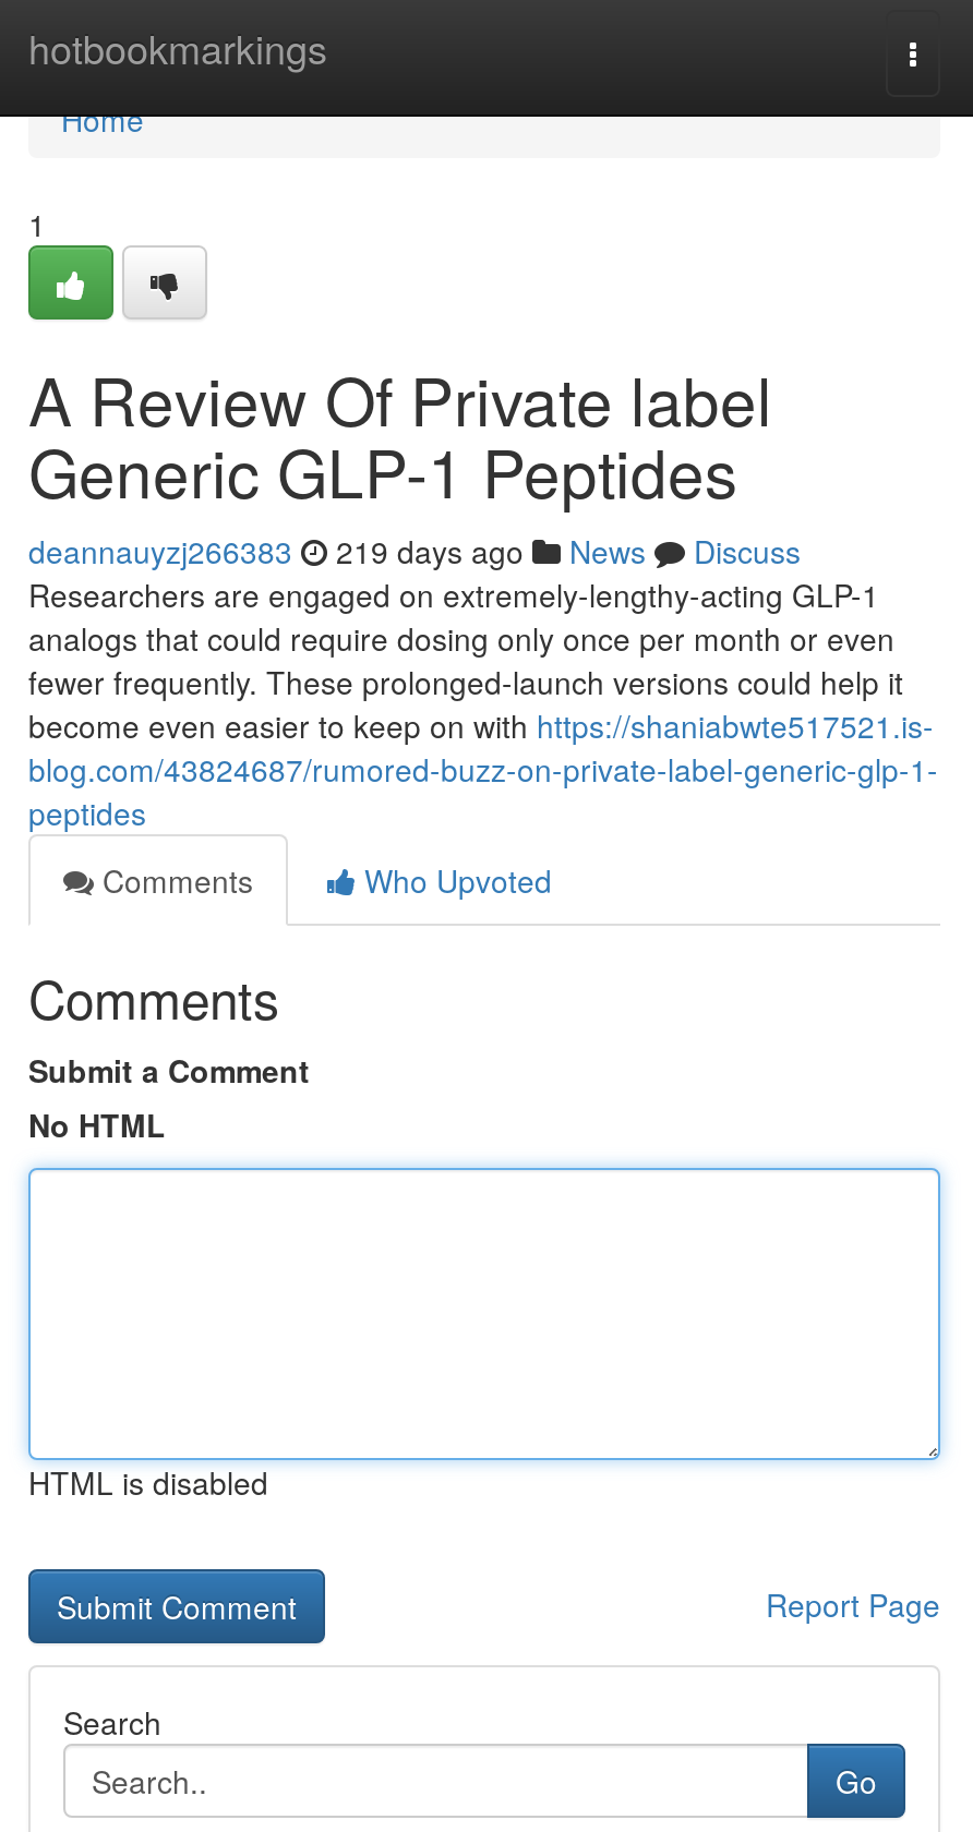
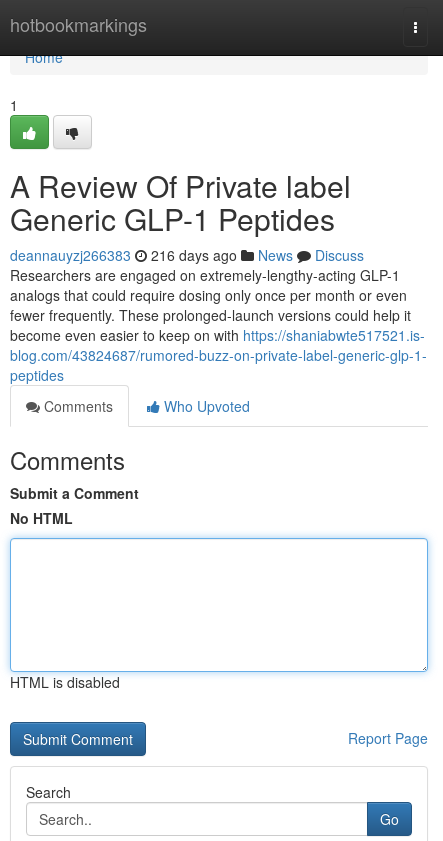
[28,529,801,572] deannauyzj266383 219 days ago News Discuss -> [10,245,364,265] deannauyzj266383 216 days ago News Discuss

